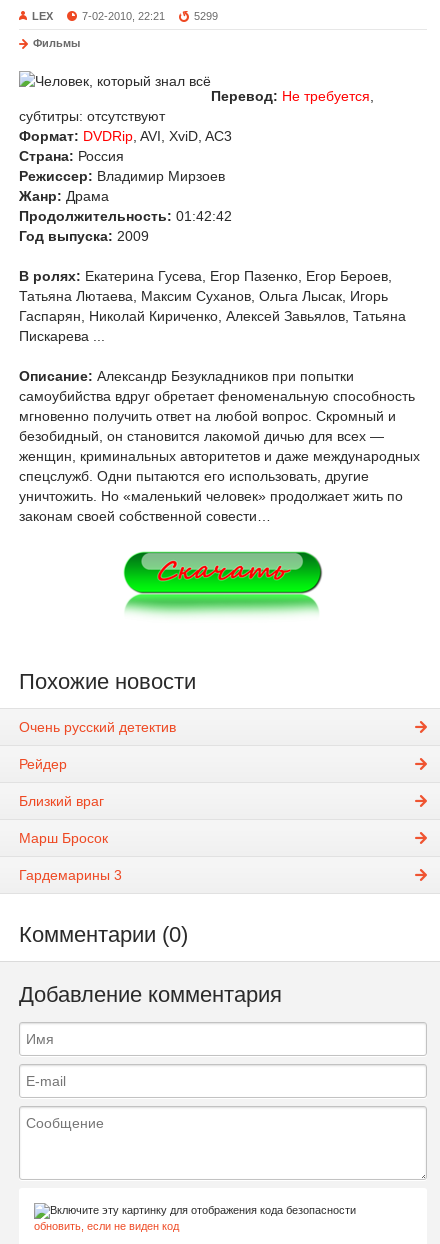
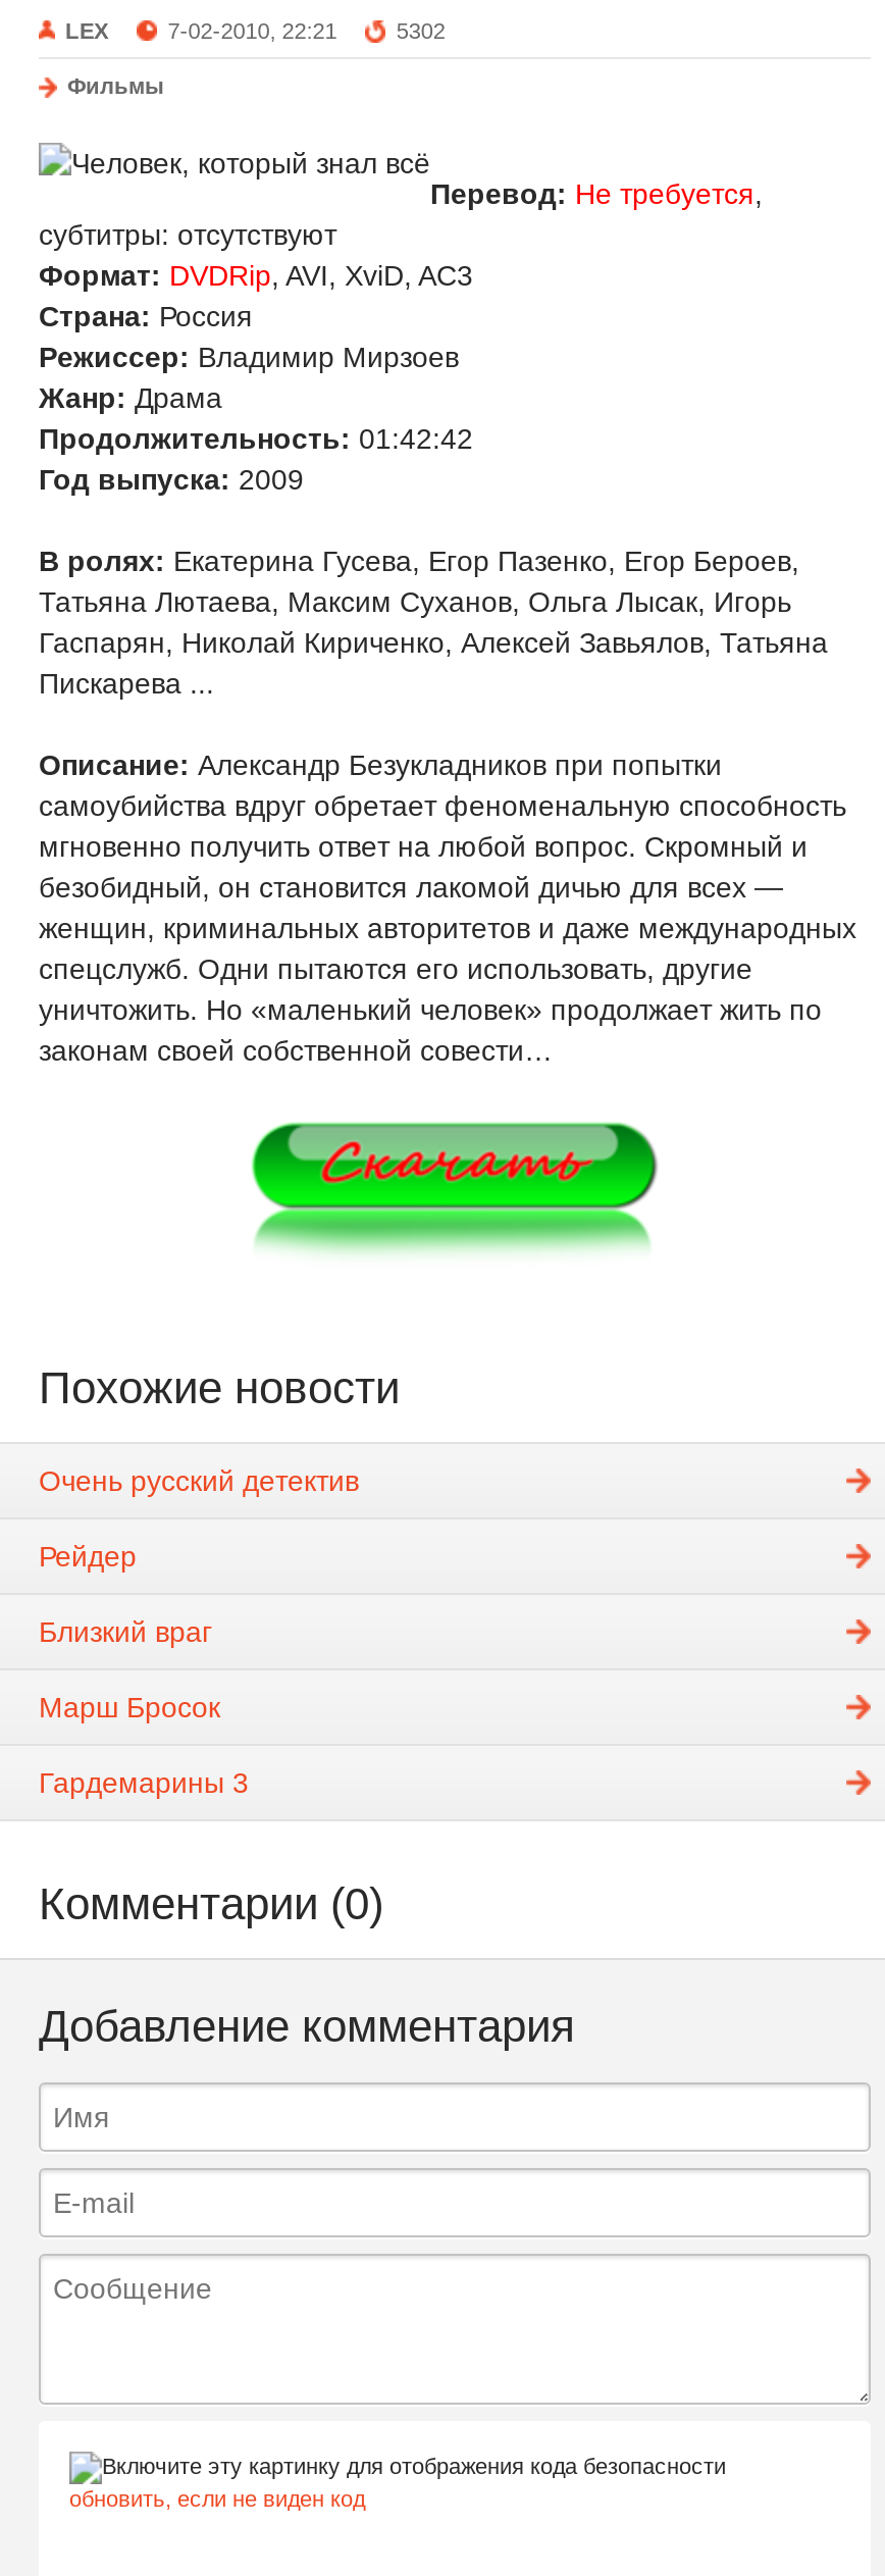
[194,10,218,22] 5299 -> [396,18,445,43] 5302

